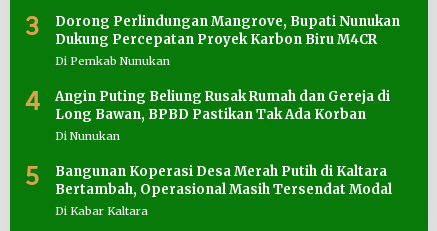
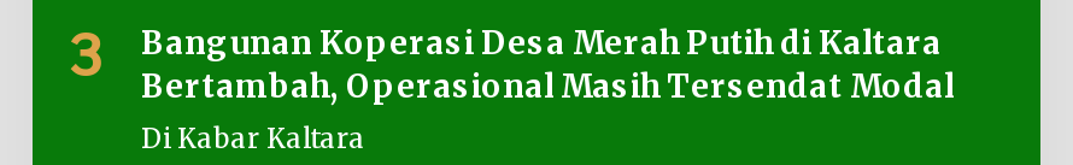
[25,13,400,191] Dorong Perlindungan Mangrove, Bupati Nunukan | Dukung Percepatan Proyek Karbon Biru M4CR | Di Pemkab Nunukan | 4 | Angin Puting Beliung Rusak Rumah dan Gereja di | Long Bawan, BPBD Pastikan Tak Ada Korban | Di Nunukan | 5 -> none

